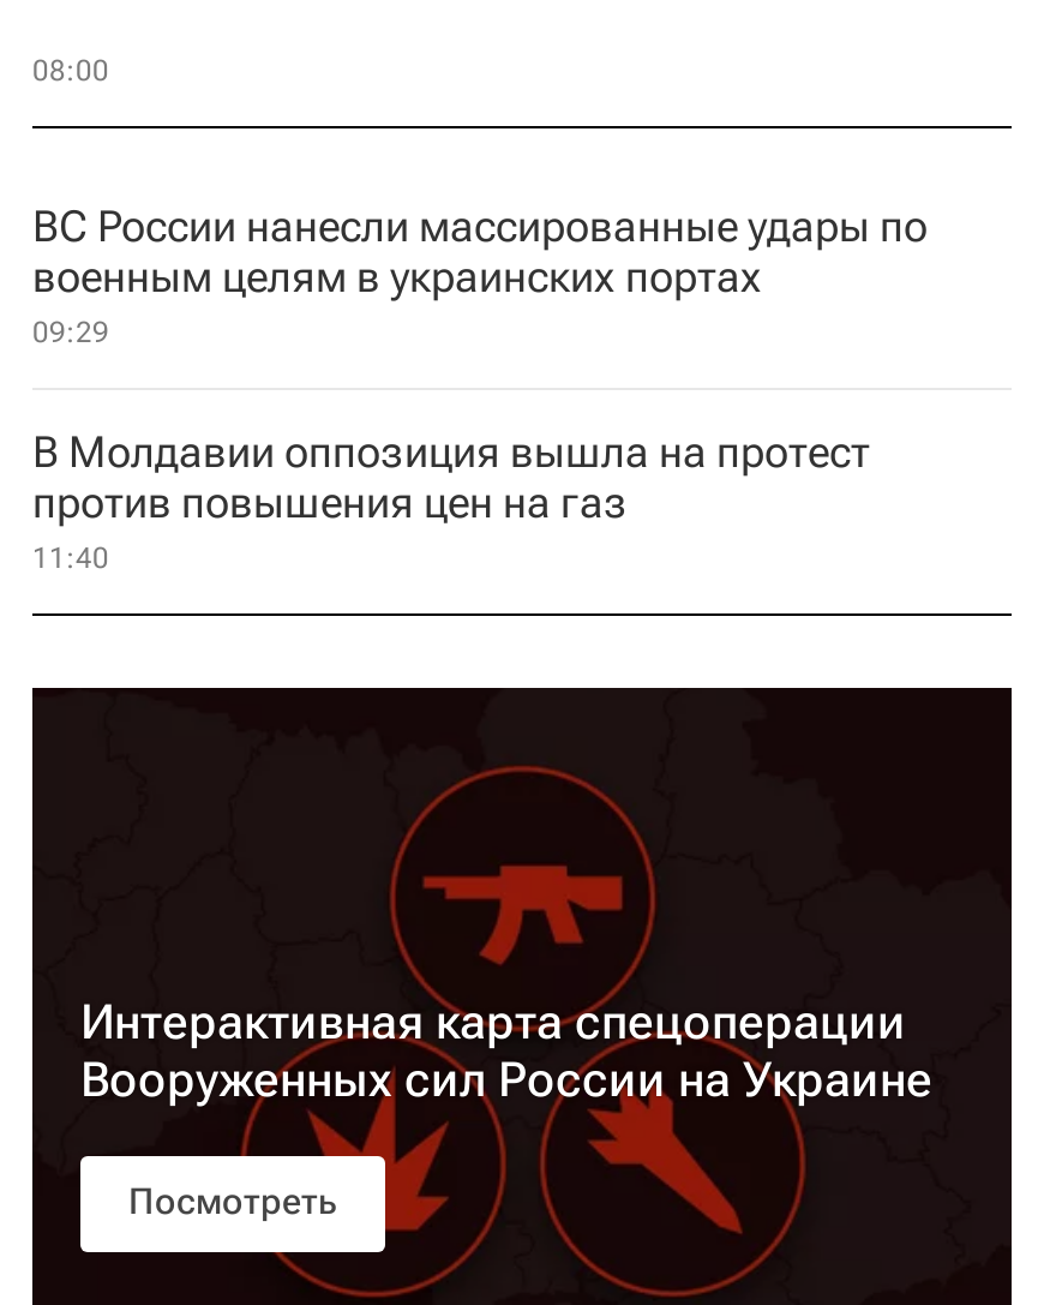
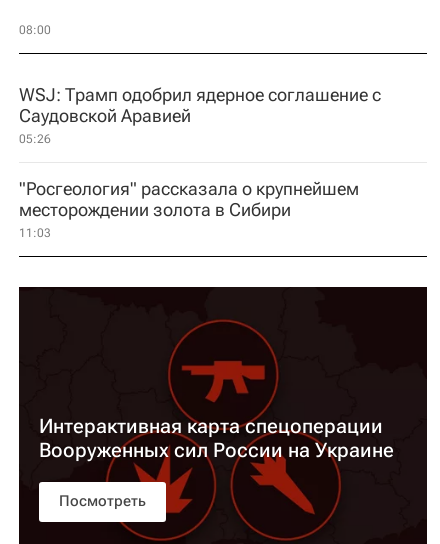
[32,200,928,349] ВС России нанесли массированные удары по | военным целям в украинских портах | 09:29 -> [19,84,381,146] WSJ: Трамп одобрил ядерное соглашение с | Саудовской Аравией | 05:26
[32,426,870,575] В Молдавии оппозиция вышла на протест | против повышения цен на газ | 11:40 -> [19,178,359,240] "Росгеология" рассказала о крупнейшем | месторождении золота в Сибири | 11:03

